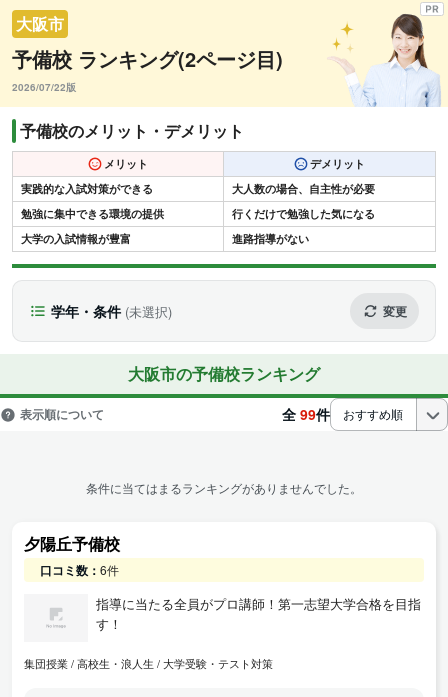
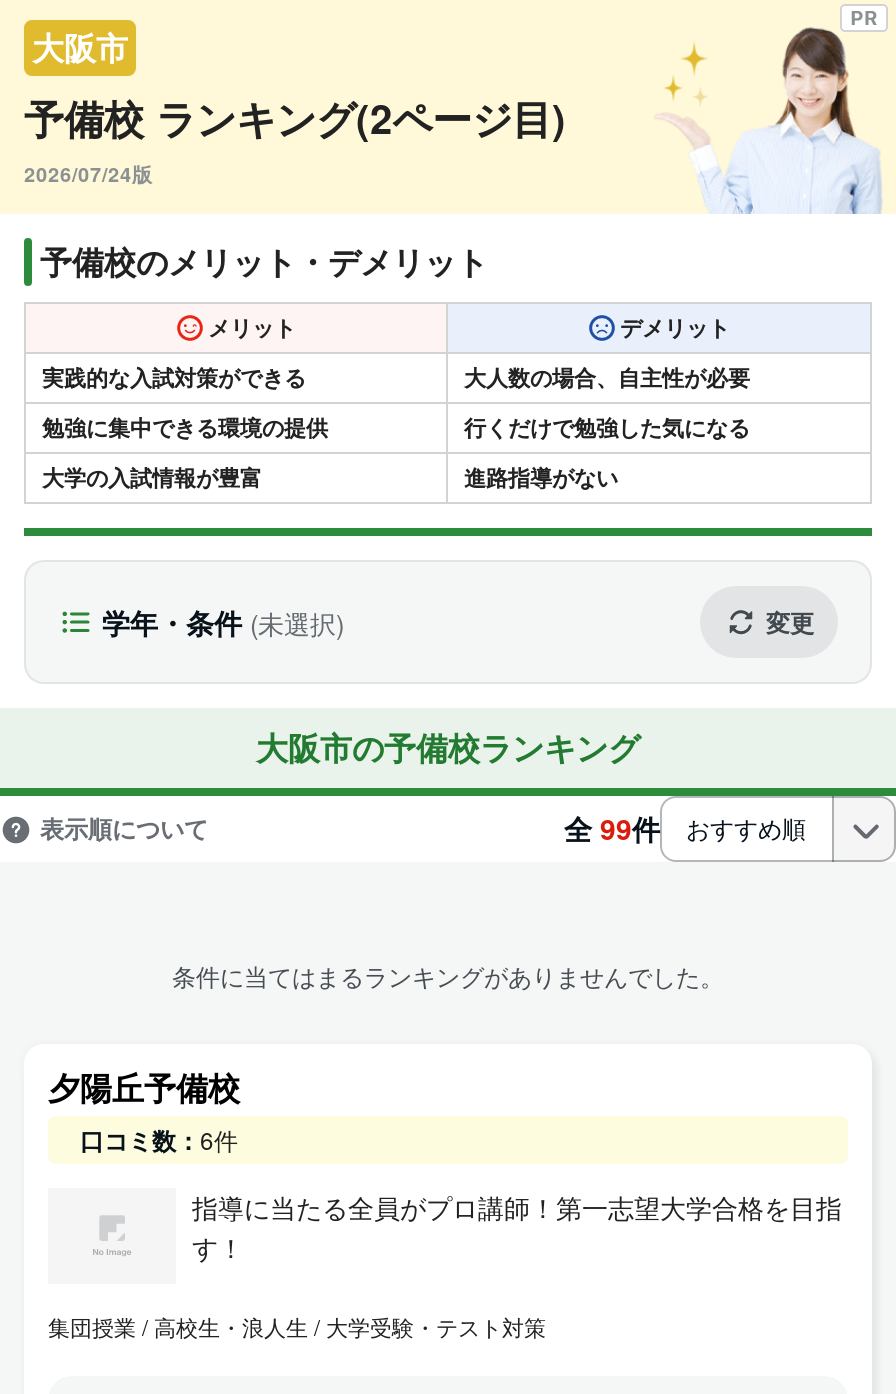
[12,80,76,94] 2026/07/22版 -> [24,160,152,188] 2026/07/24版

